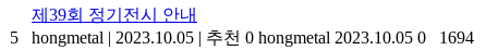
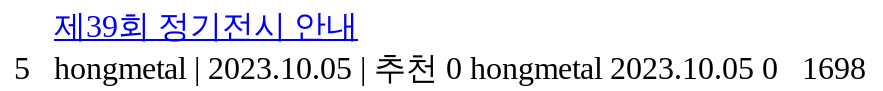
[439,28,474,47] 1694 -> [802,51,866,85] 1698

